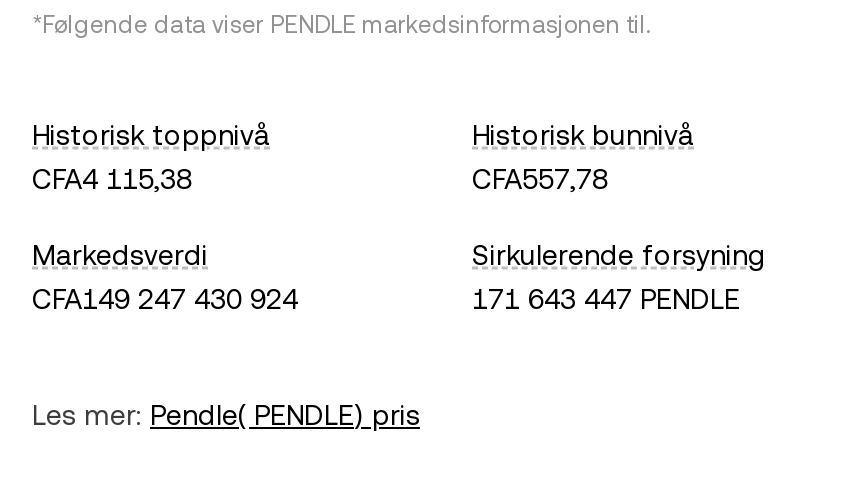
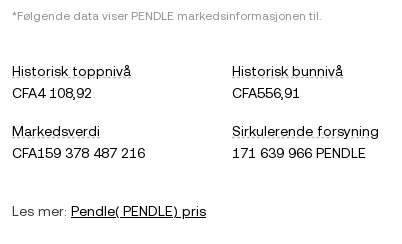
[32,163,192,195] CFA4 115,38 -> [12,85,92,101] CFA4 108,92
[472,163,608,195] CFA557,78 -> [232,85,300,101] CFA556,91
[32,283,298,315] CFA149 247 430 924 -> [12,145,145,161] CFA159 378 487 216
[472,283,740,315] 171 643 447 PENDLE -> [232,145,366,161] 171 639 966 PENDLE

